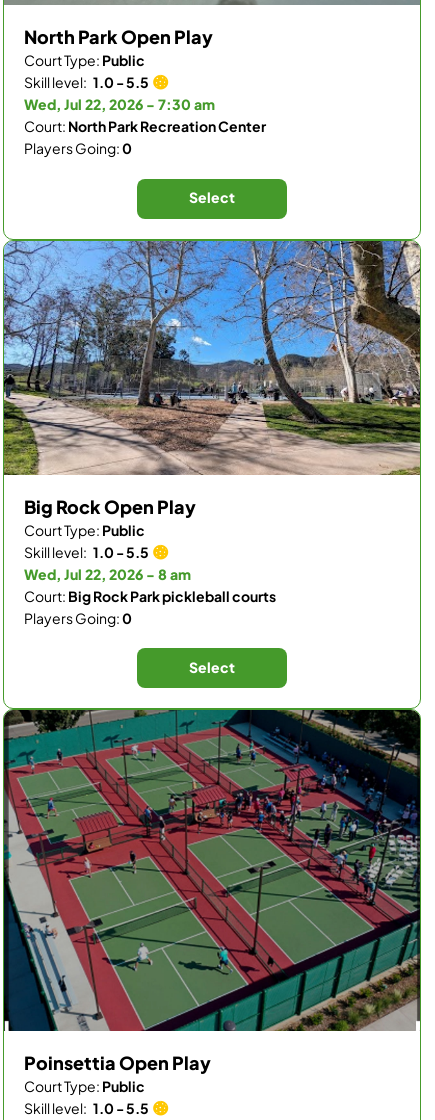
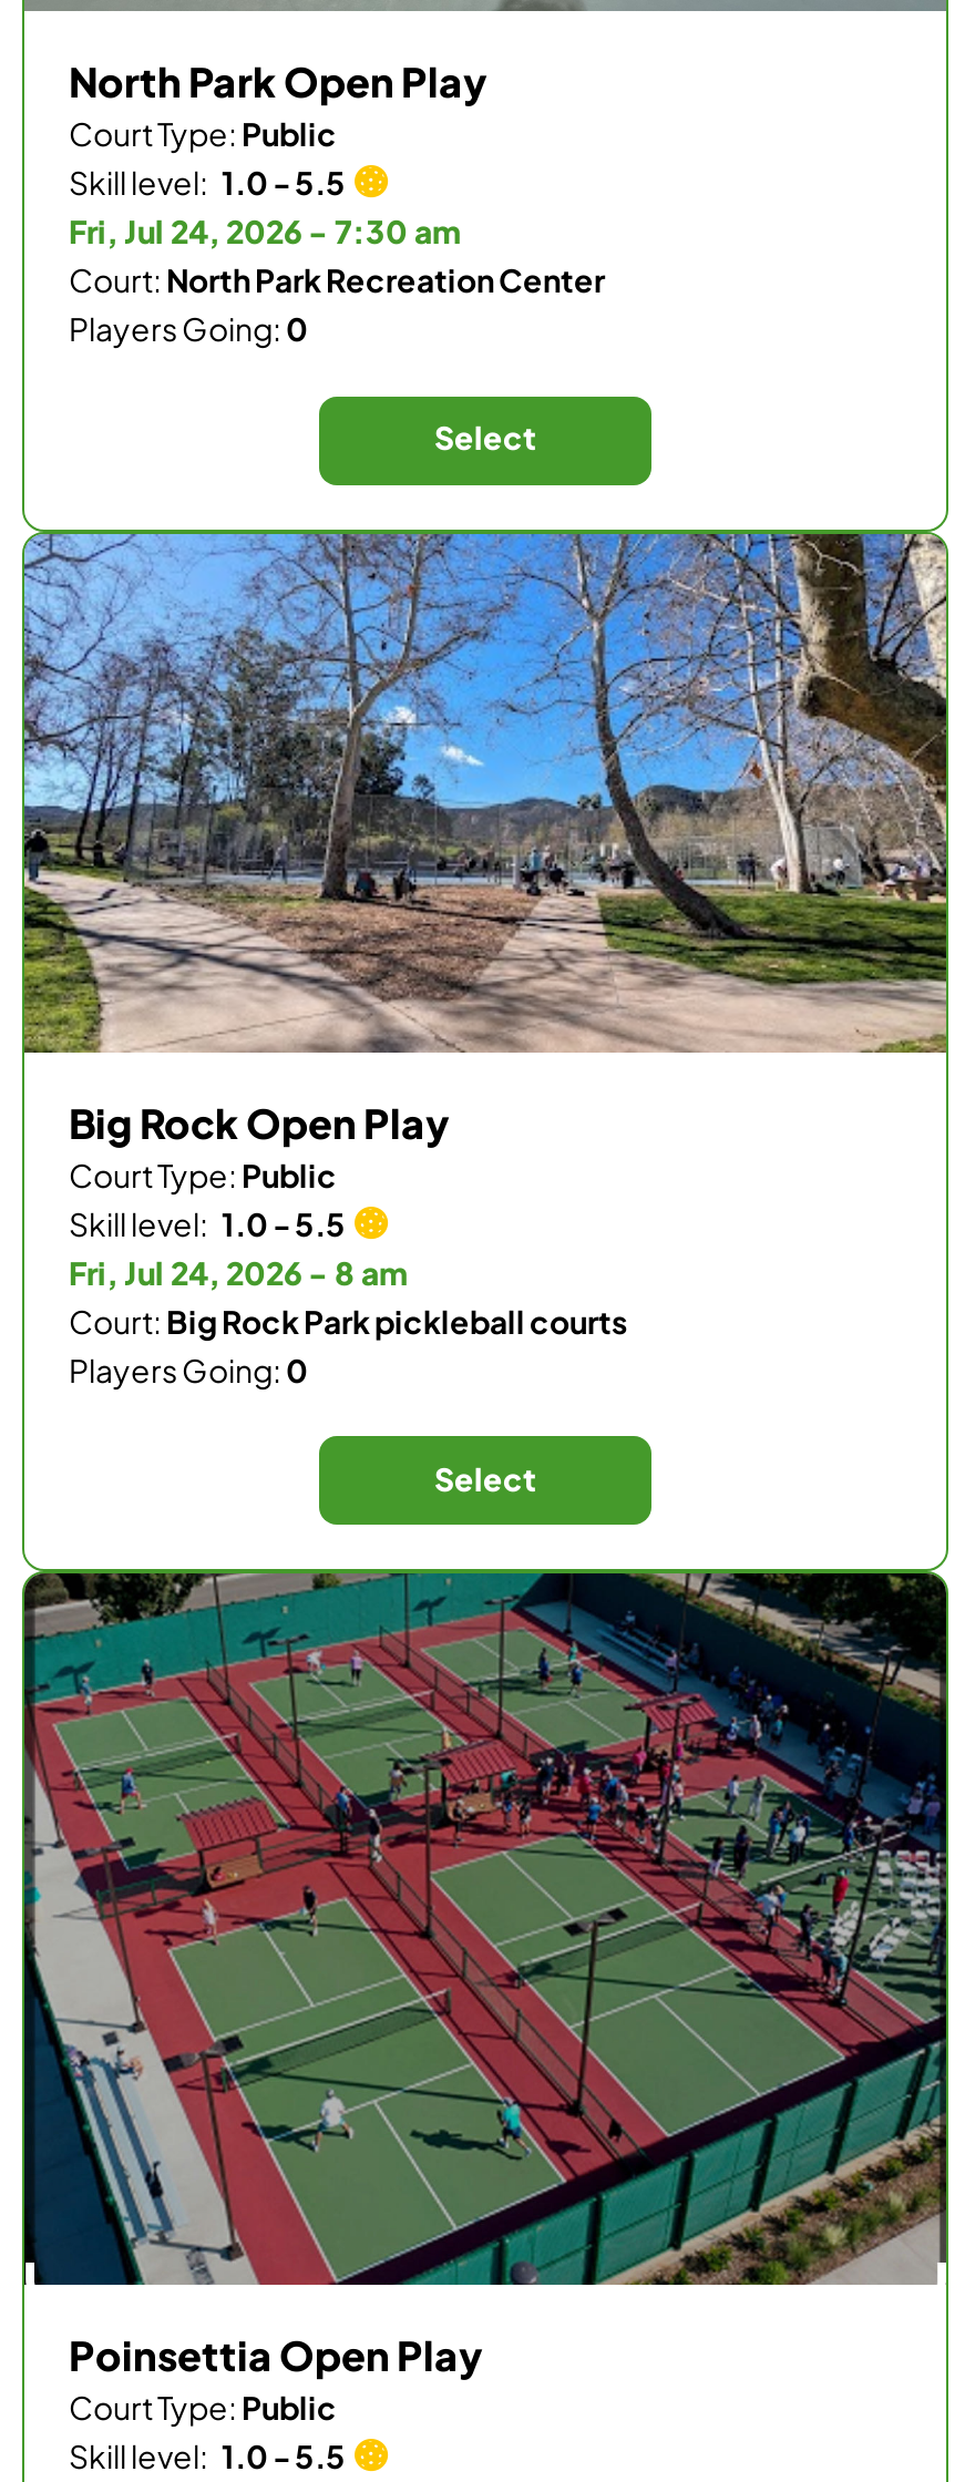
[24,95,215,113] Wed, Jul 22, 2026 - 7:30 am -> [69,211,461,251] Fri, Jul 24, 2026 - 7:30 am
[24,565,191,583] Wed, Jul 22, 2026 - 8 am -> [69,1252,408,1292] Fri, Jul 24, 2026 - 8 am

